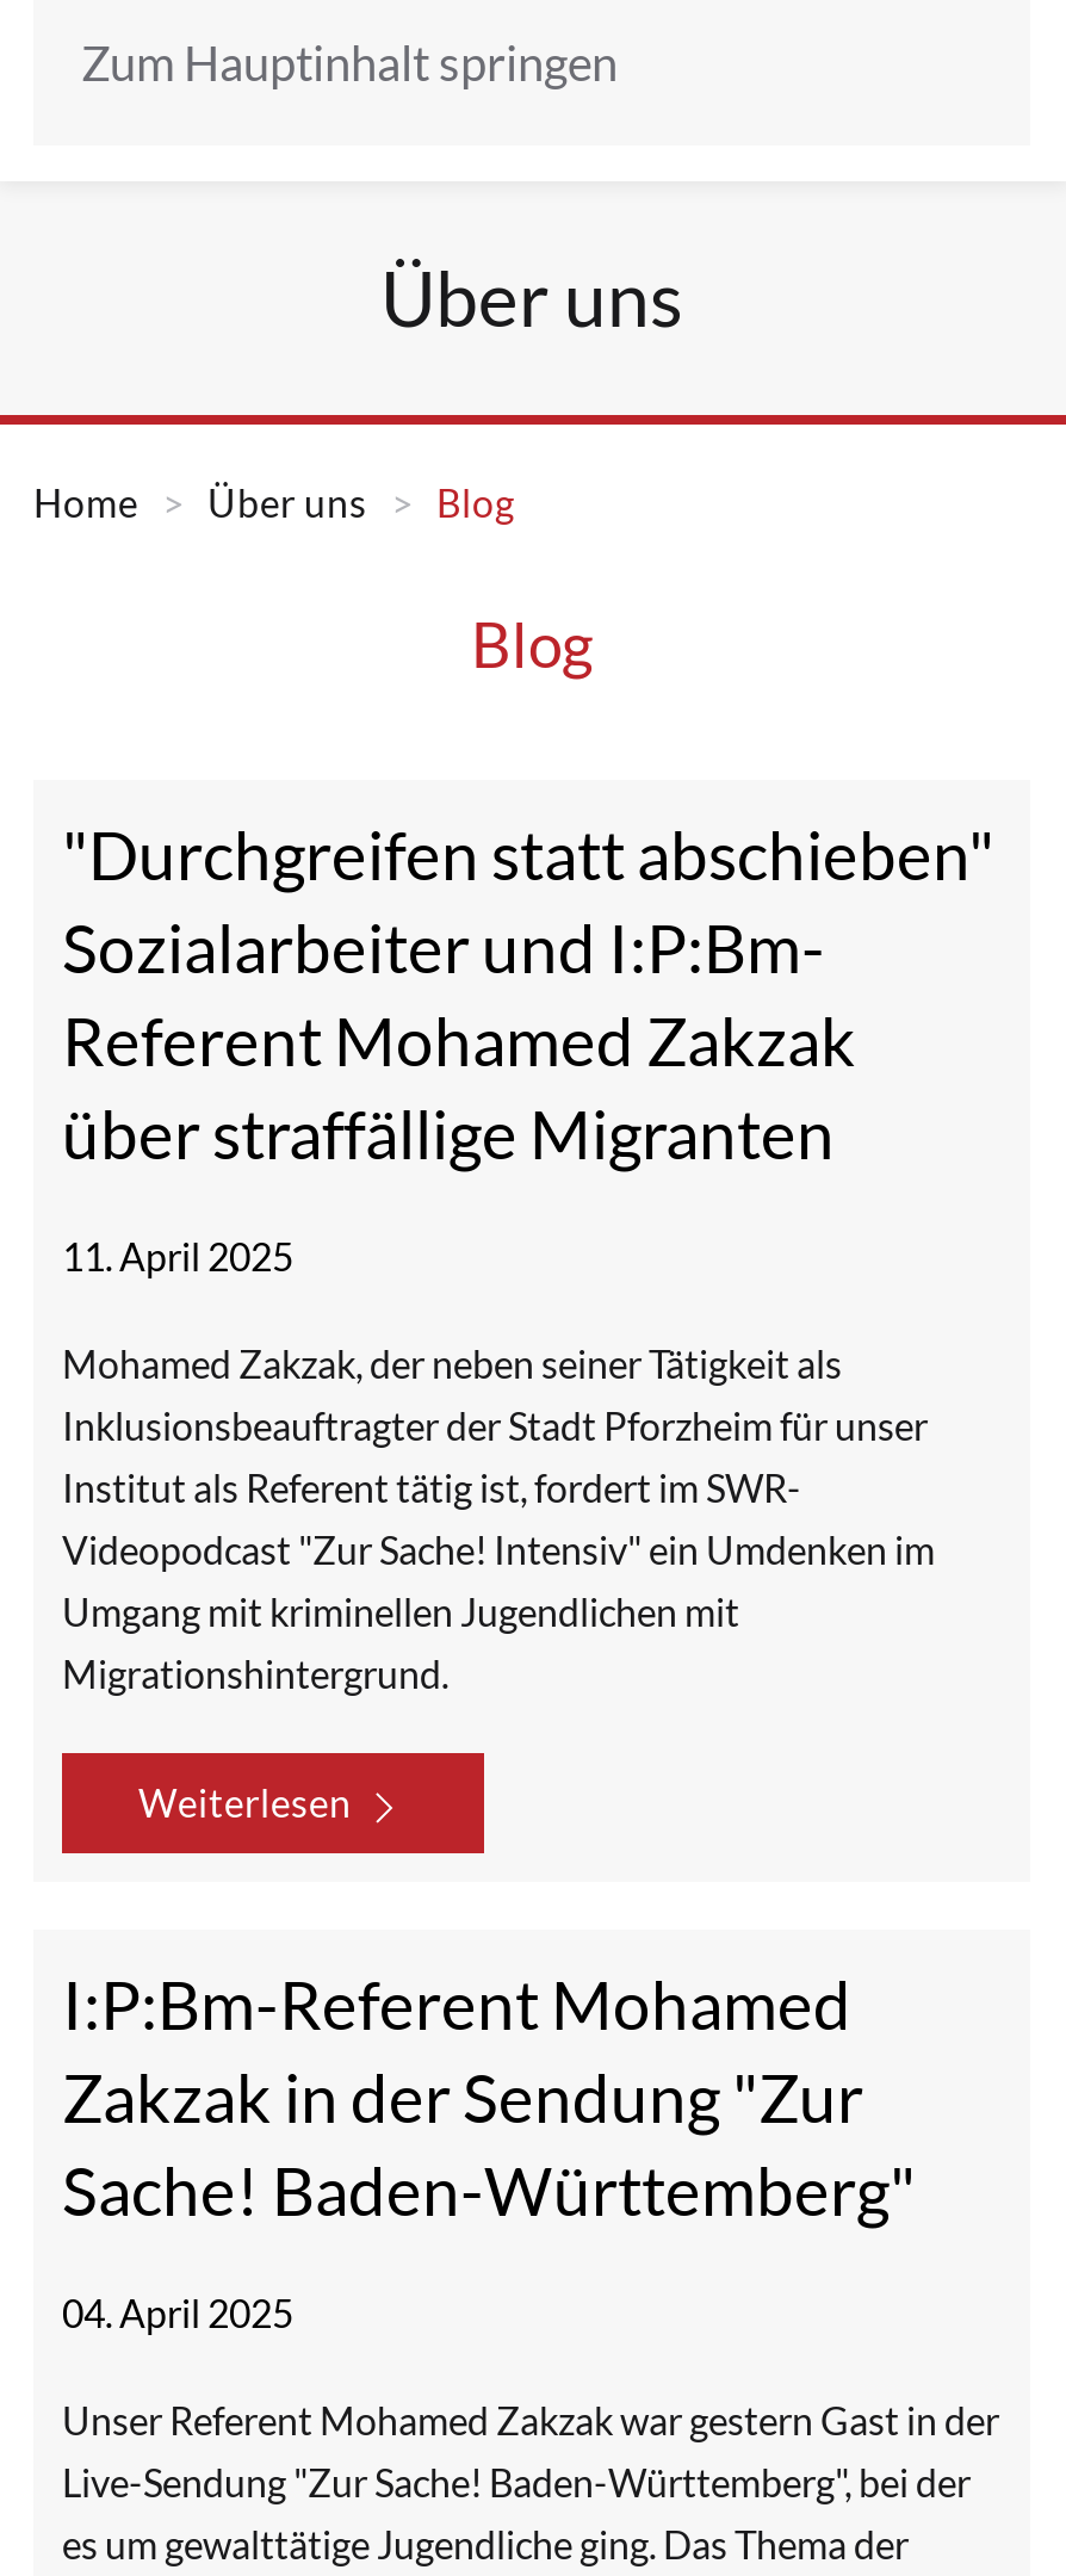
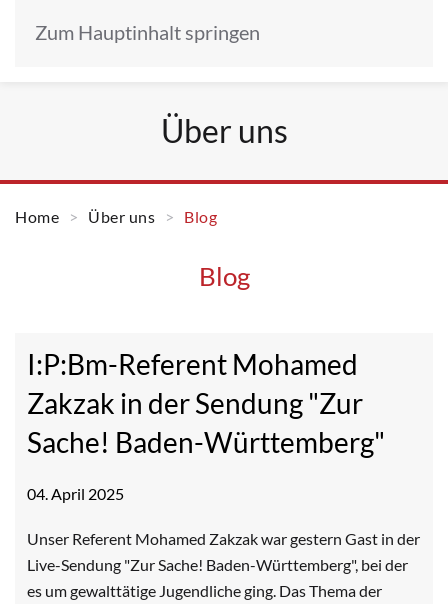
[62,813,994,1825] "Durchgreifen statt abschieben" | Sozialarbeiter und I:P:Bm- | Referent Mohamed Zakzak | über straffällige Migranten | 11. April 2025 | Mohamed Zakzak, der neben seiner Tätigkeit als | Inklusionsbeauftragter der Stadt Pforzheim für unser | Institut als Referent tätig ist, fordert im SWR- | Videopodcast "Zur Sache! Intensiv" ein Umdenken im | Umgang mit kriminellen Jugendlichen mit | Migrationshintergrund. | Weiterlesen -> none

